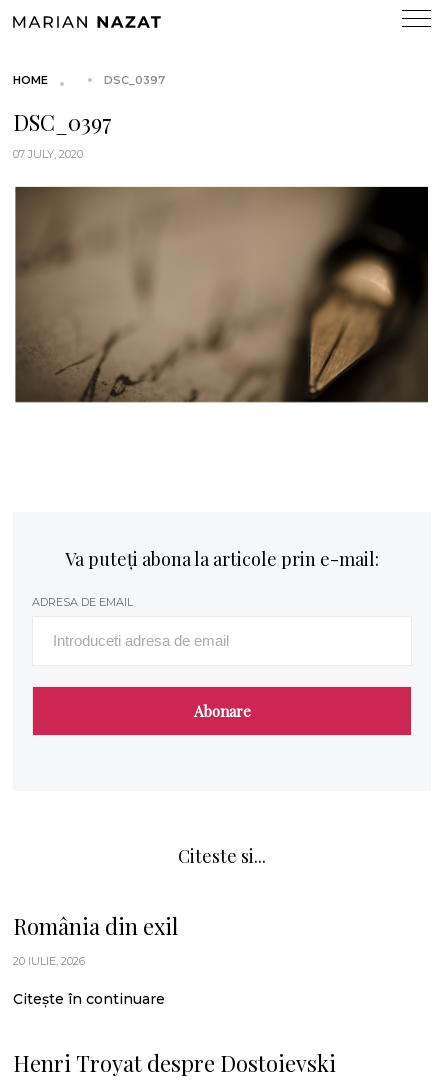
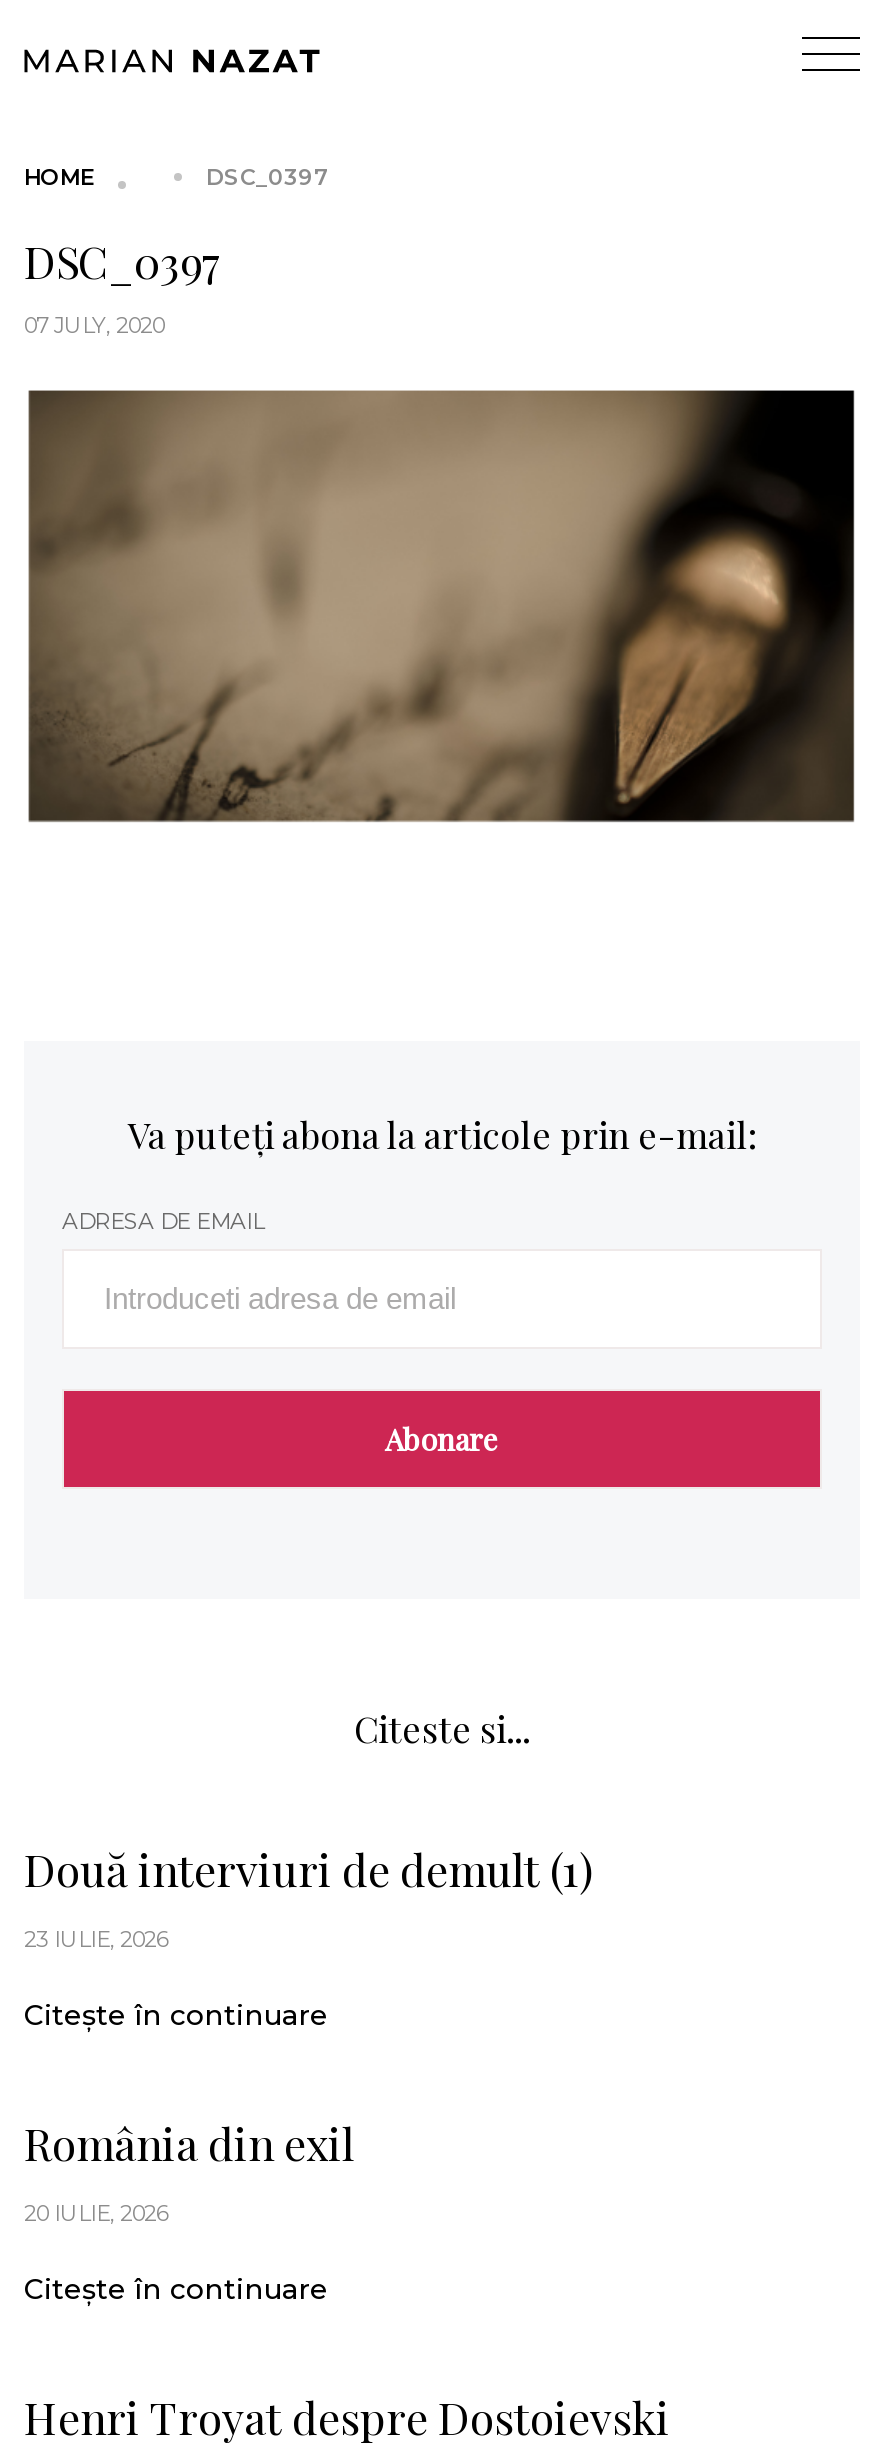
none -> [24,1839,594,2033] Două interviuri de demult (1) | 23 IULIE, 2026 | Citește în continuare

